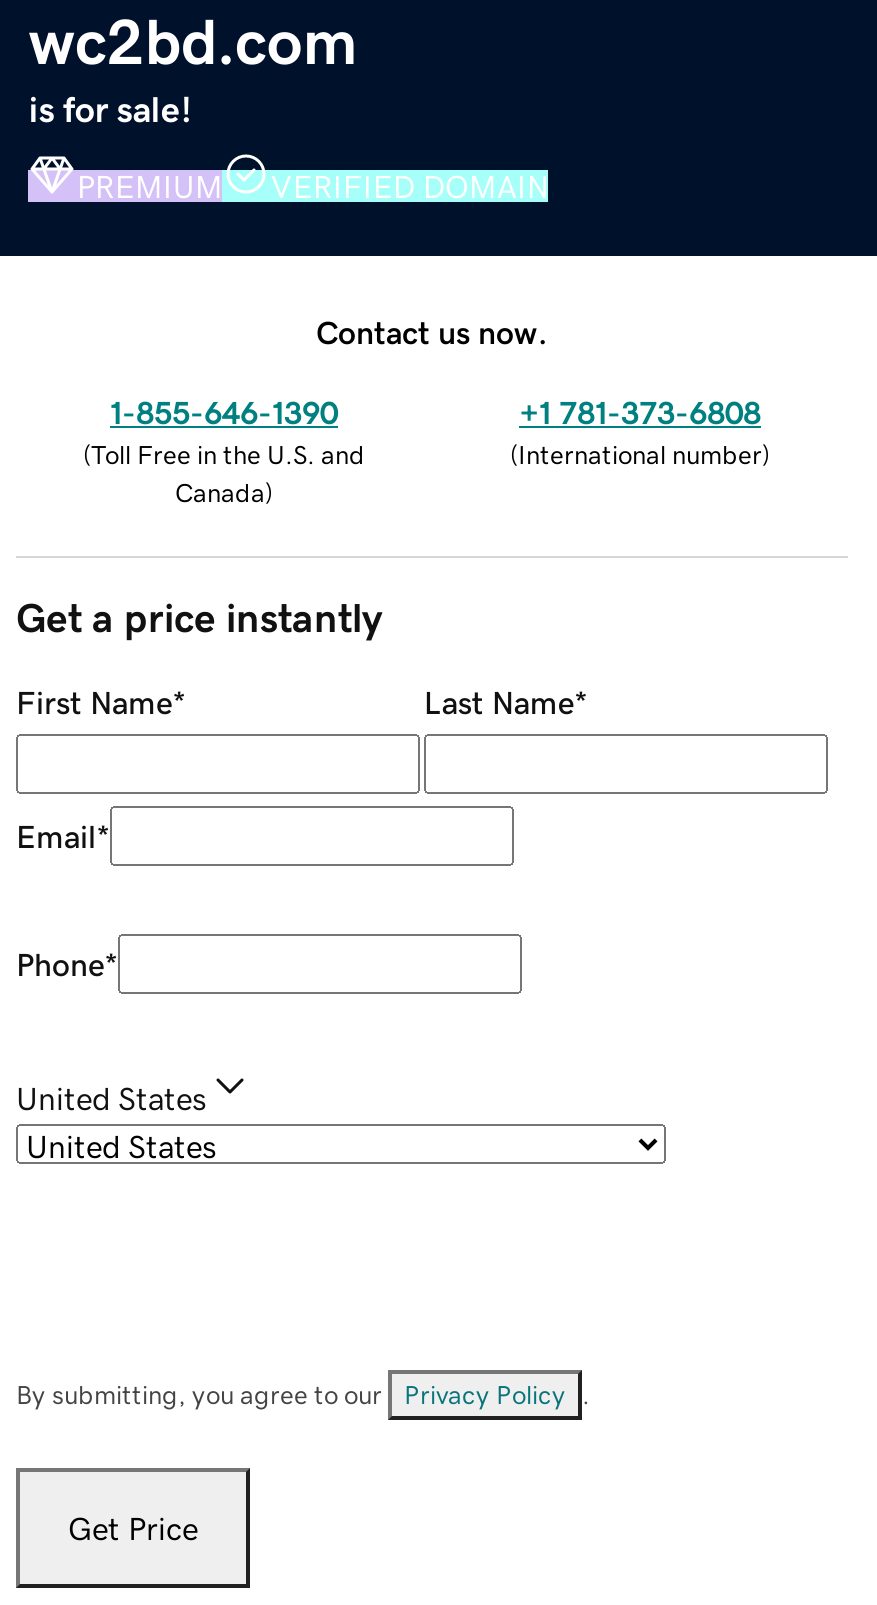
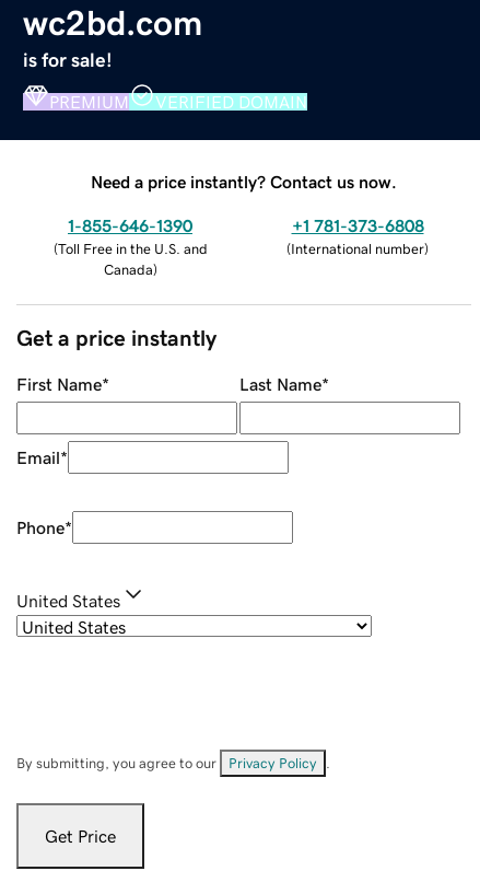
[316,315,548,347] Contact us now. -> [91,172,397,190] Need a price instantly? Contact us now.

